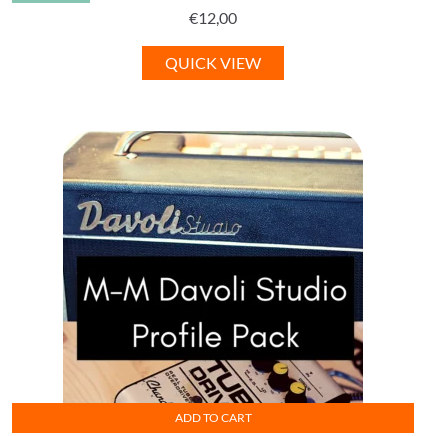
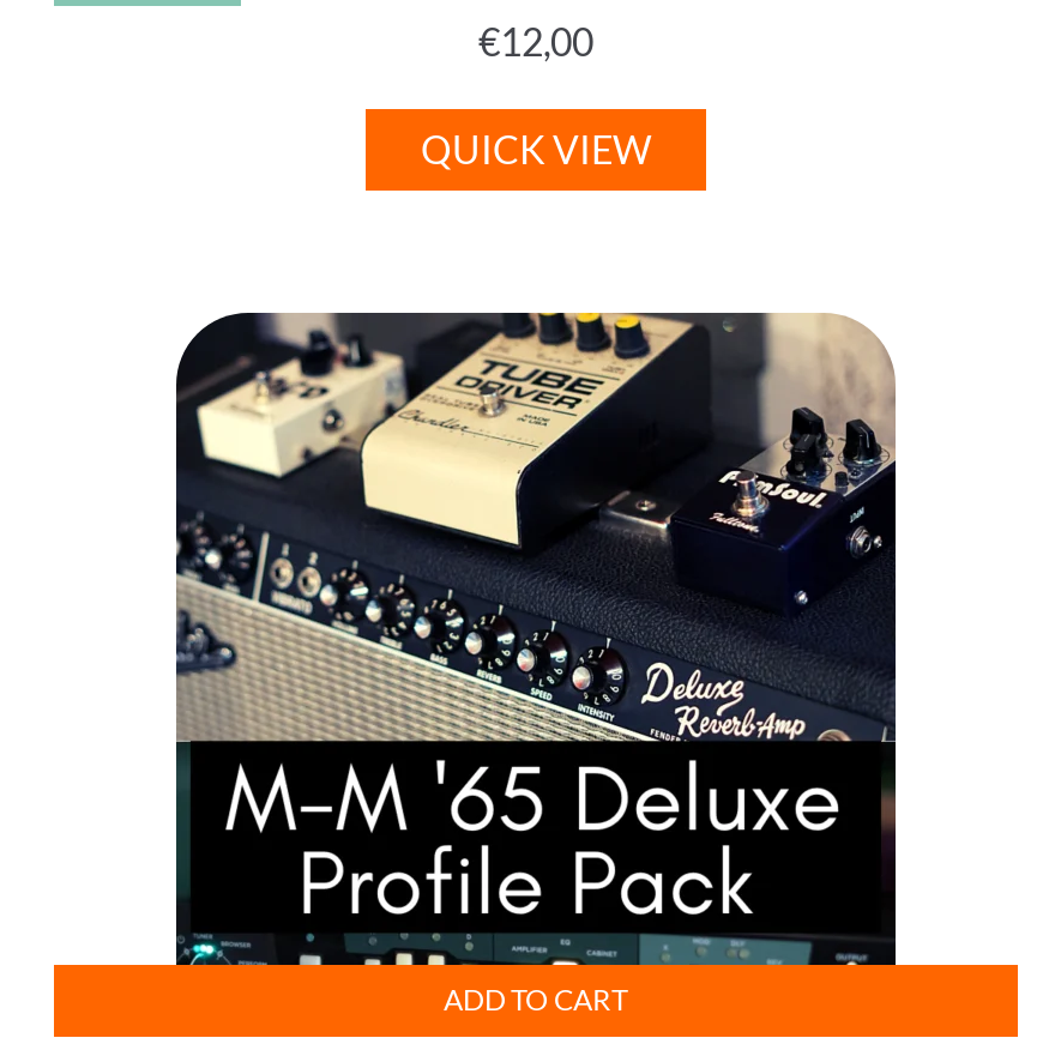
[62,131,364,404] [image] -> [174,310,898,967] [image]

